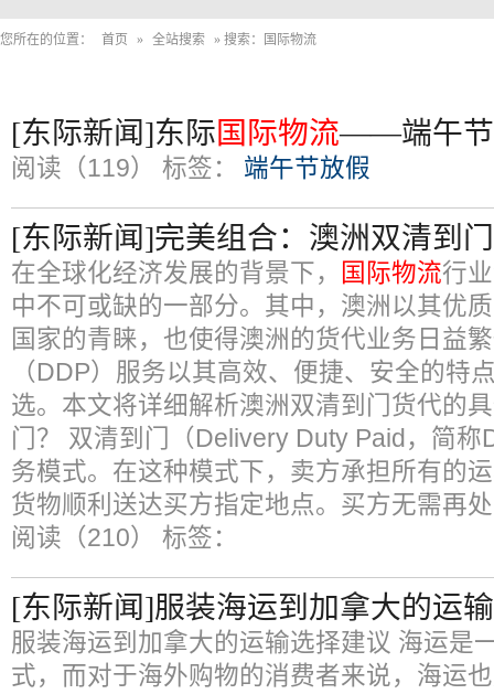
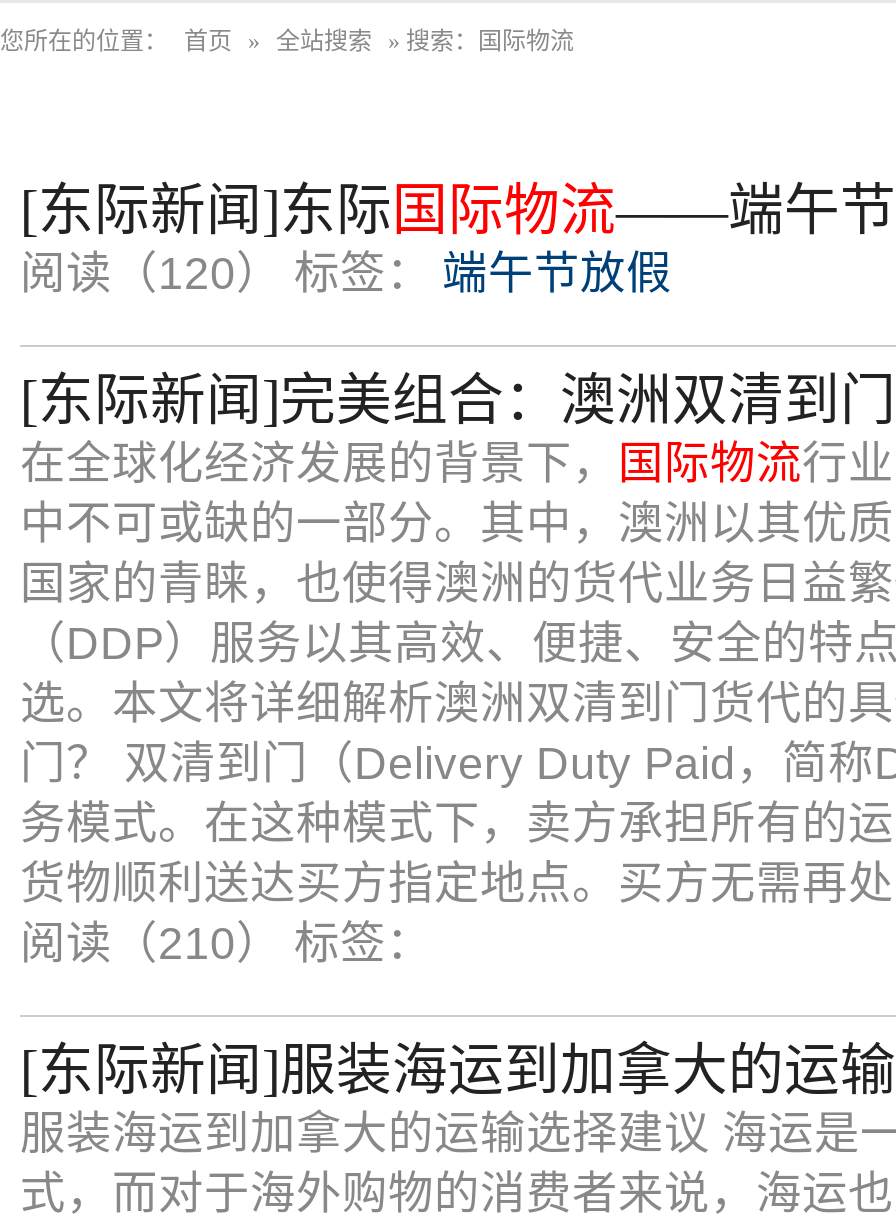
[11,154,370,182] 阅读（119）标签： 端午节放假 -> [20,249,672,299] 阅读（120）标签： 端午节放假

